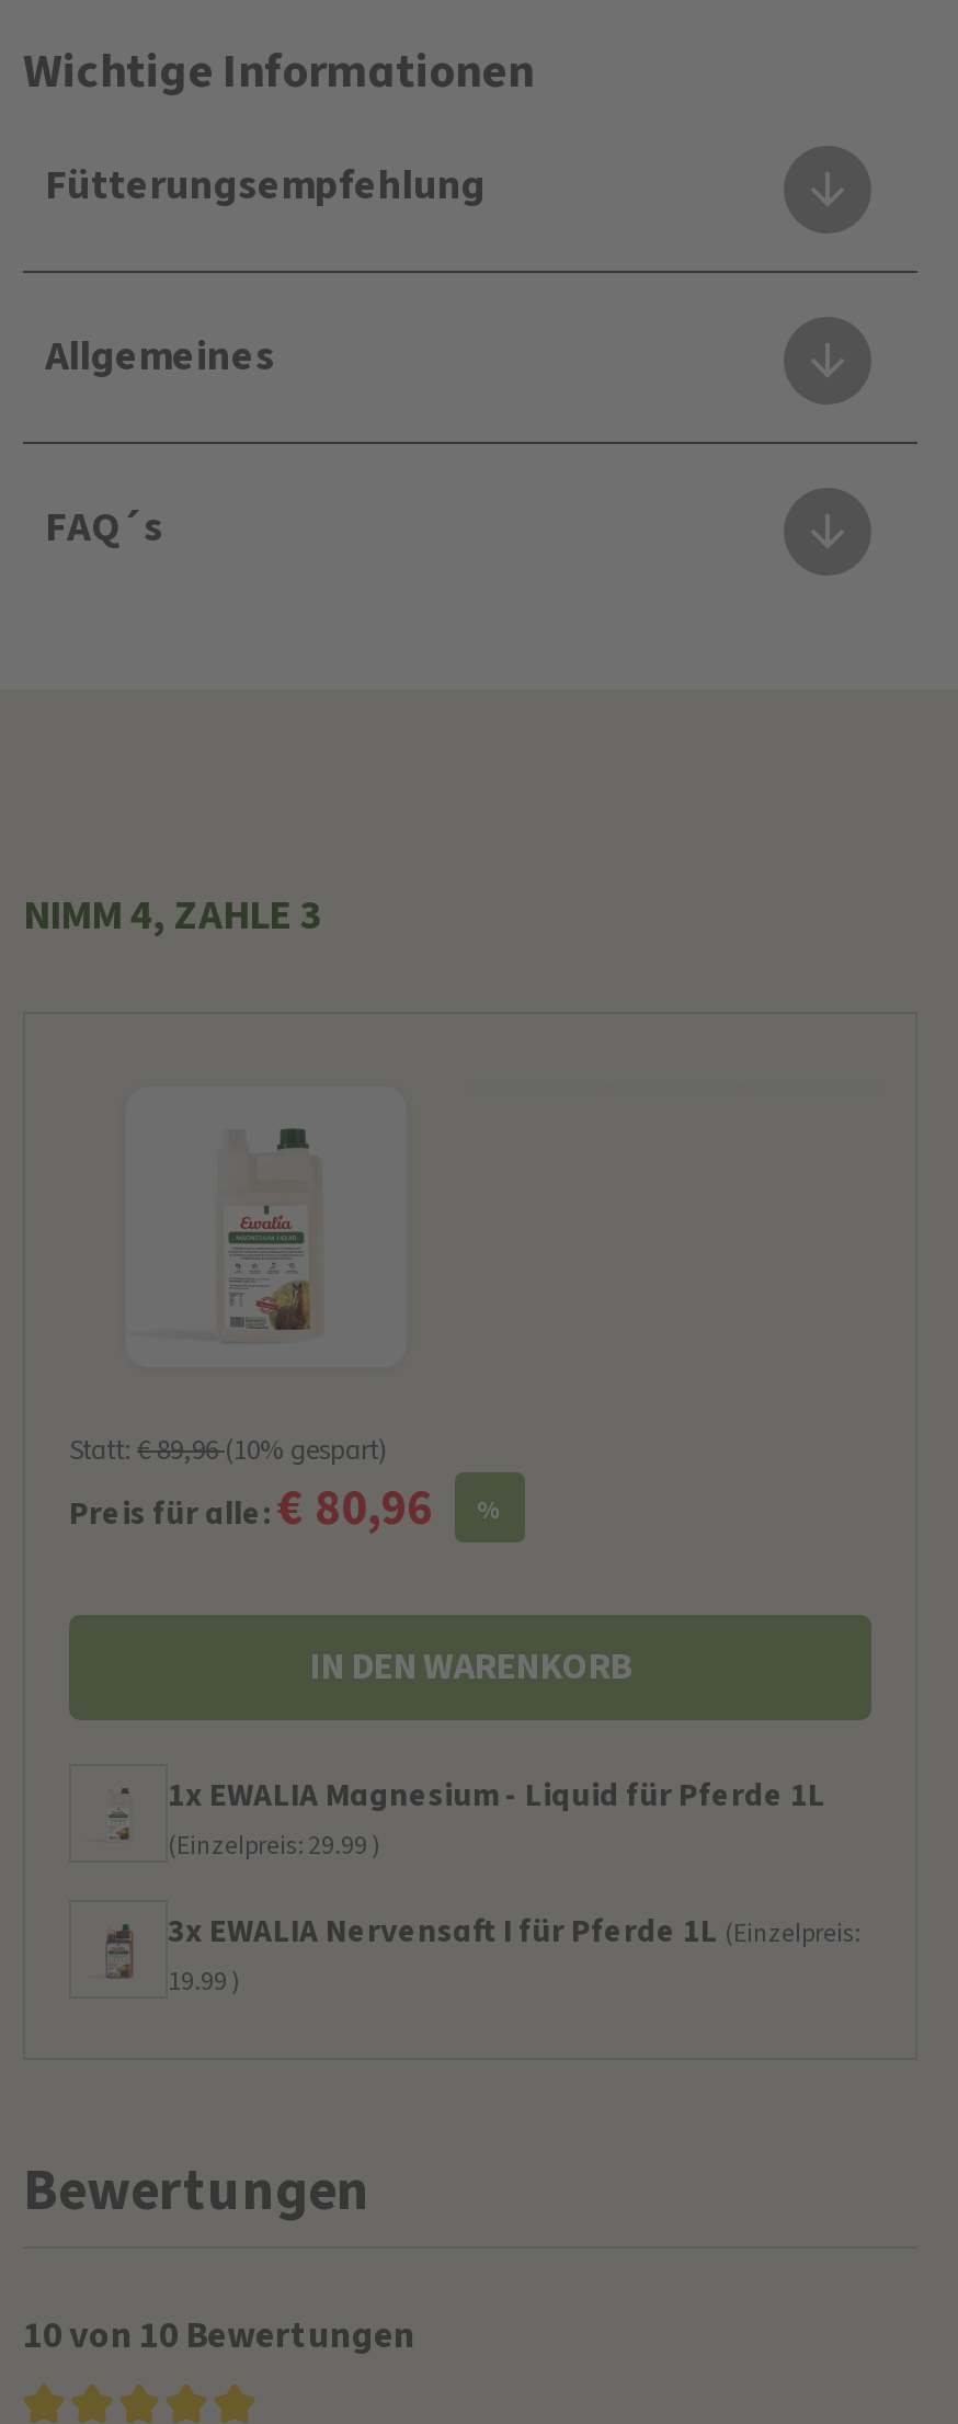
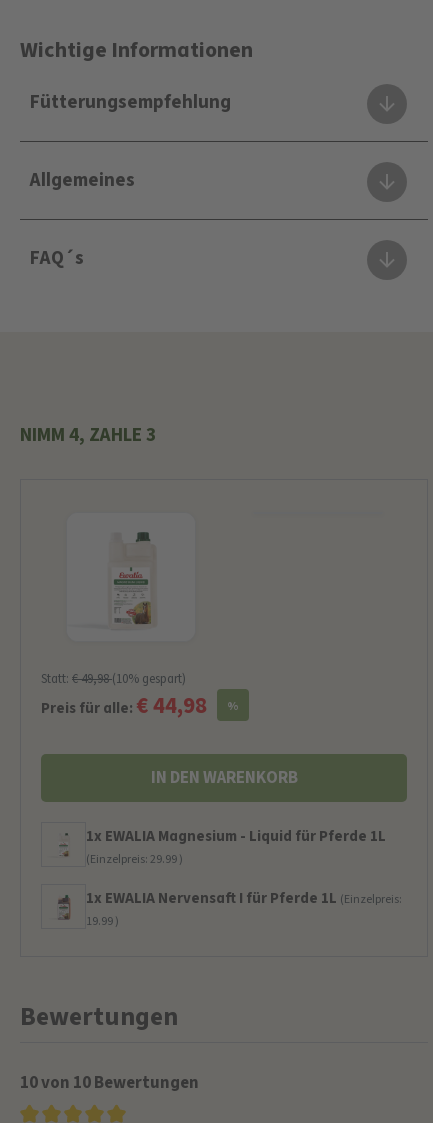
[69,1431,387,1471] Statt: € 89,96 (10% gespart) -> [41,670,186,688] Statt: € 49,98 (10% gespart)
[69,1475,433,1545] Preis für alle:€ 80,96 -> [41,690,207,722] Preis für alle:€ 44,98
[168,1909,860,1955] 3x EWALIA Nervensaft I für Pferde 1L (Einzelpreis: -> [86,888,402,909] 1x EWALIA Nervensaft I für Pferde 1L (Einzelpreis:

